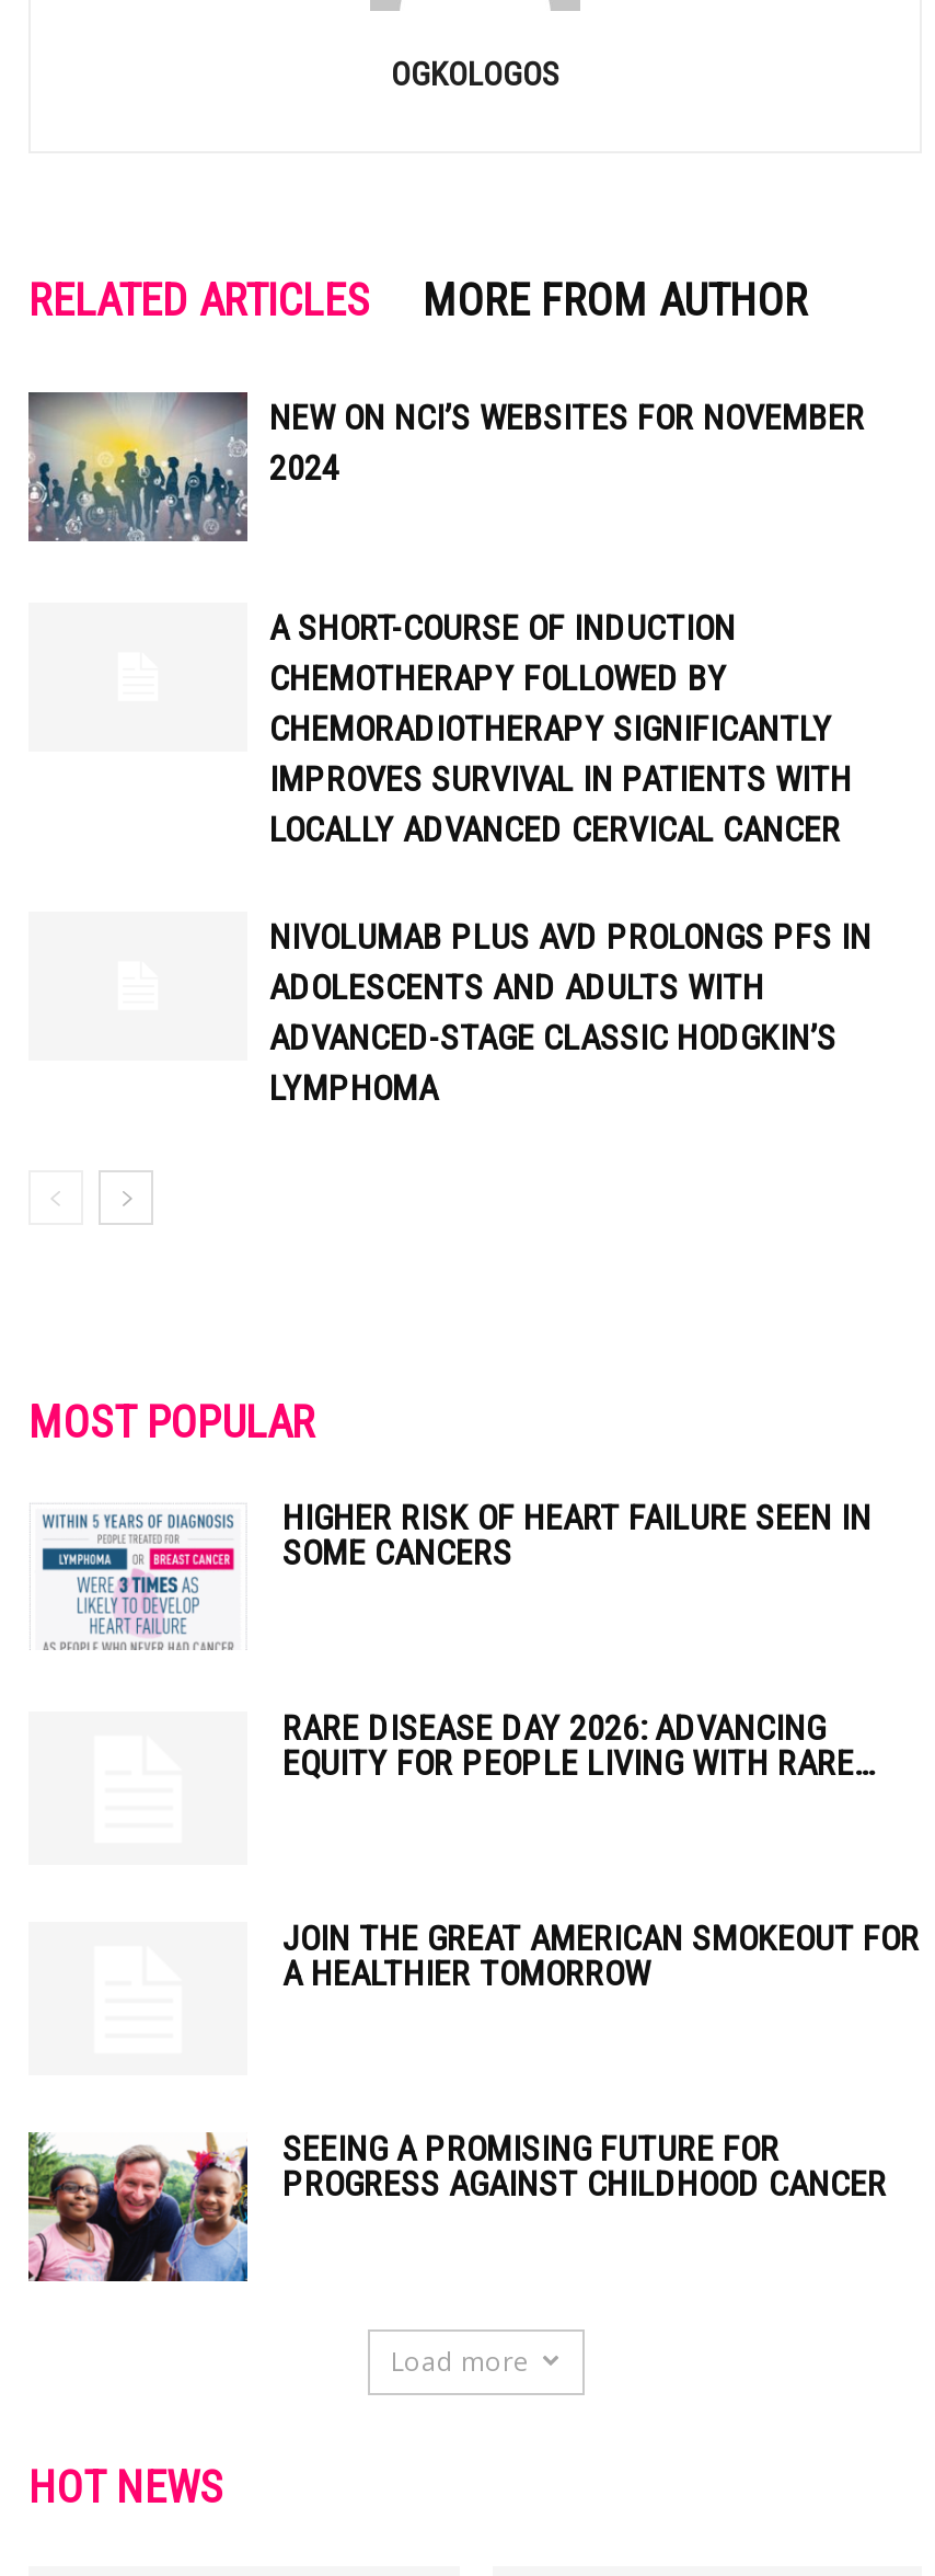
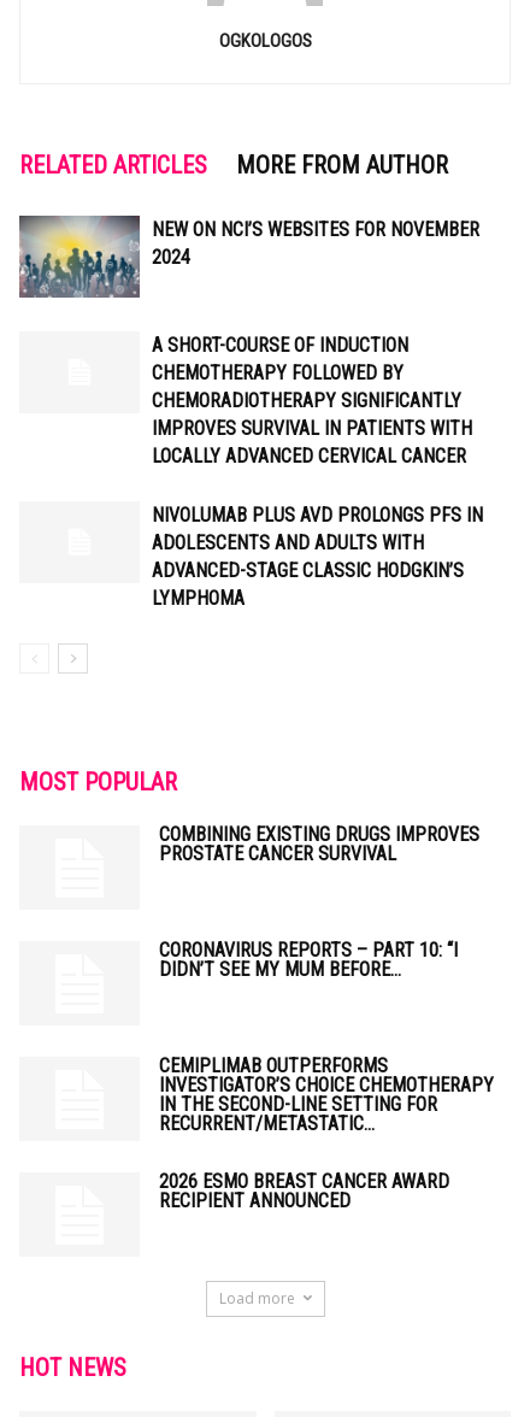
[282,1496,871,1572] HIGHER RISK OF HEART FAILURE SEEN IN | SOME CANCERS -> [159,822,479,865] COMBINING EXISTING DRUGS IMPROVES | PROSTATE CANCER SURVIVAL
[39,1512,236,1650] [image] -> none
[282,1706,874,1783] RARE DISEASE DAY 2026: ADVANCING | EQUITY FOR PEOPLE LIVING WITH RARE... -> [159,938,458,980] CORONAVIRUS REPORTS – PART 10: “I | DIDN’T SEE MY MUM BEFORE...
[282,1916,920,1993] JOIN THE GREAT AMERICAN SMOKEOUT FOR | A HEALTHIER TOMORROW -> [159,1054,494,1134] CEMIPLIMAB OUTPERFORMS | INVESTIGATOR’S CHOICE CHEMOTHERAPY | IN THE SECOND-LINE SETTING FOR | RECURRENT/METASTATIC...
[26,2130,250,2283] [image] -> none
[282,2127,887,2203] SEEING A PROMISING FUTURE FOR | PROGRESS AGAINST CHILDHOOD CANCER -> [159,1169,449,1212] 2026 ESMO BREAST CANCER AWARD | RECIPIENT ANNOUNCED

